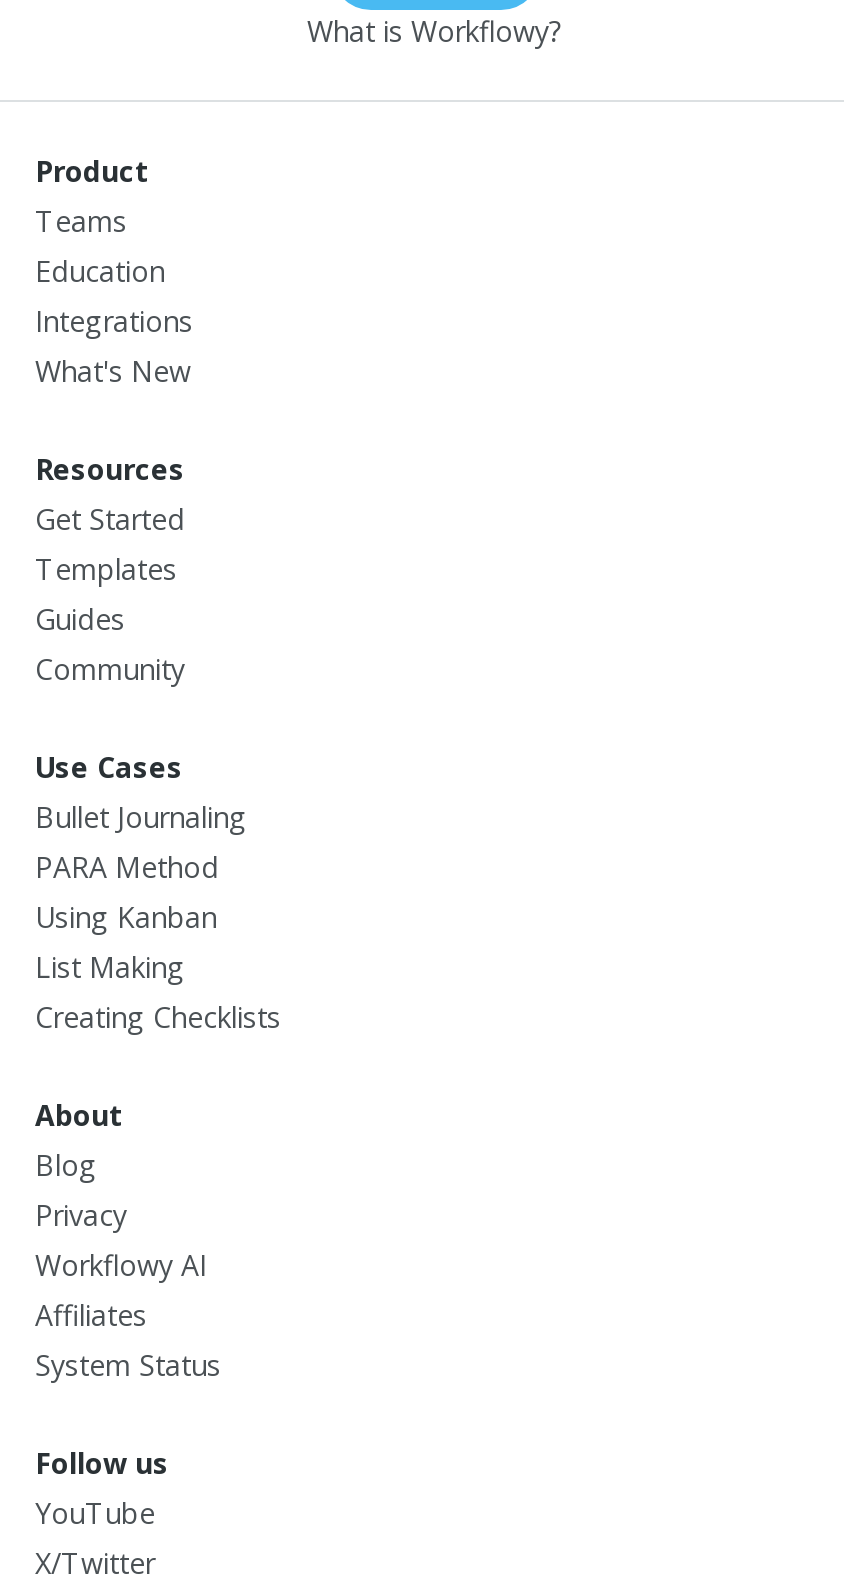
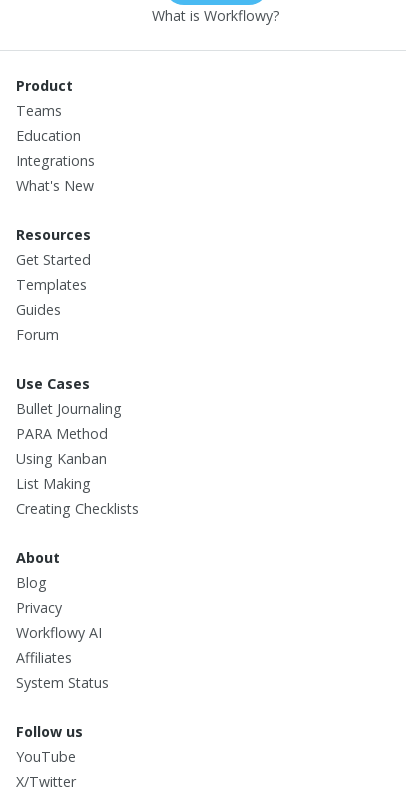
[35,650,185,688] Community -> [16,325,59,344] Forum

